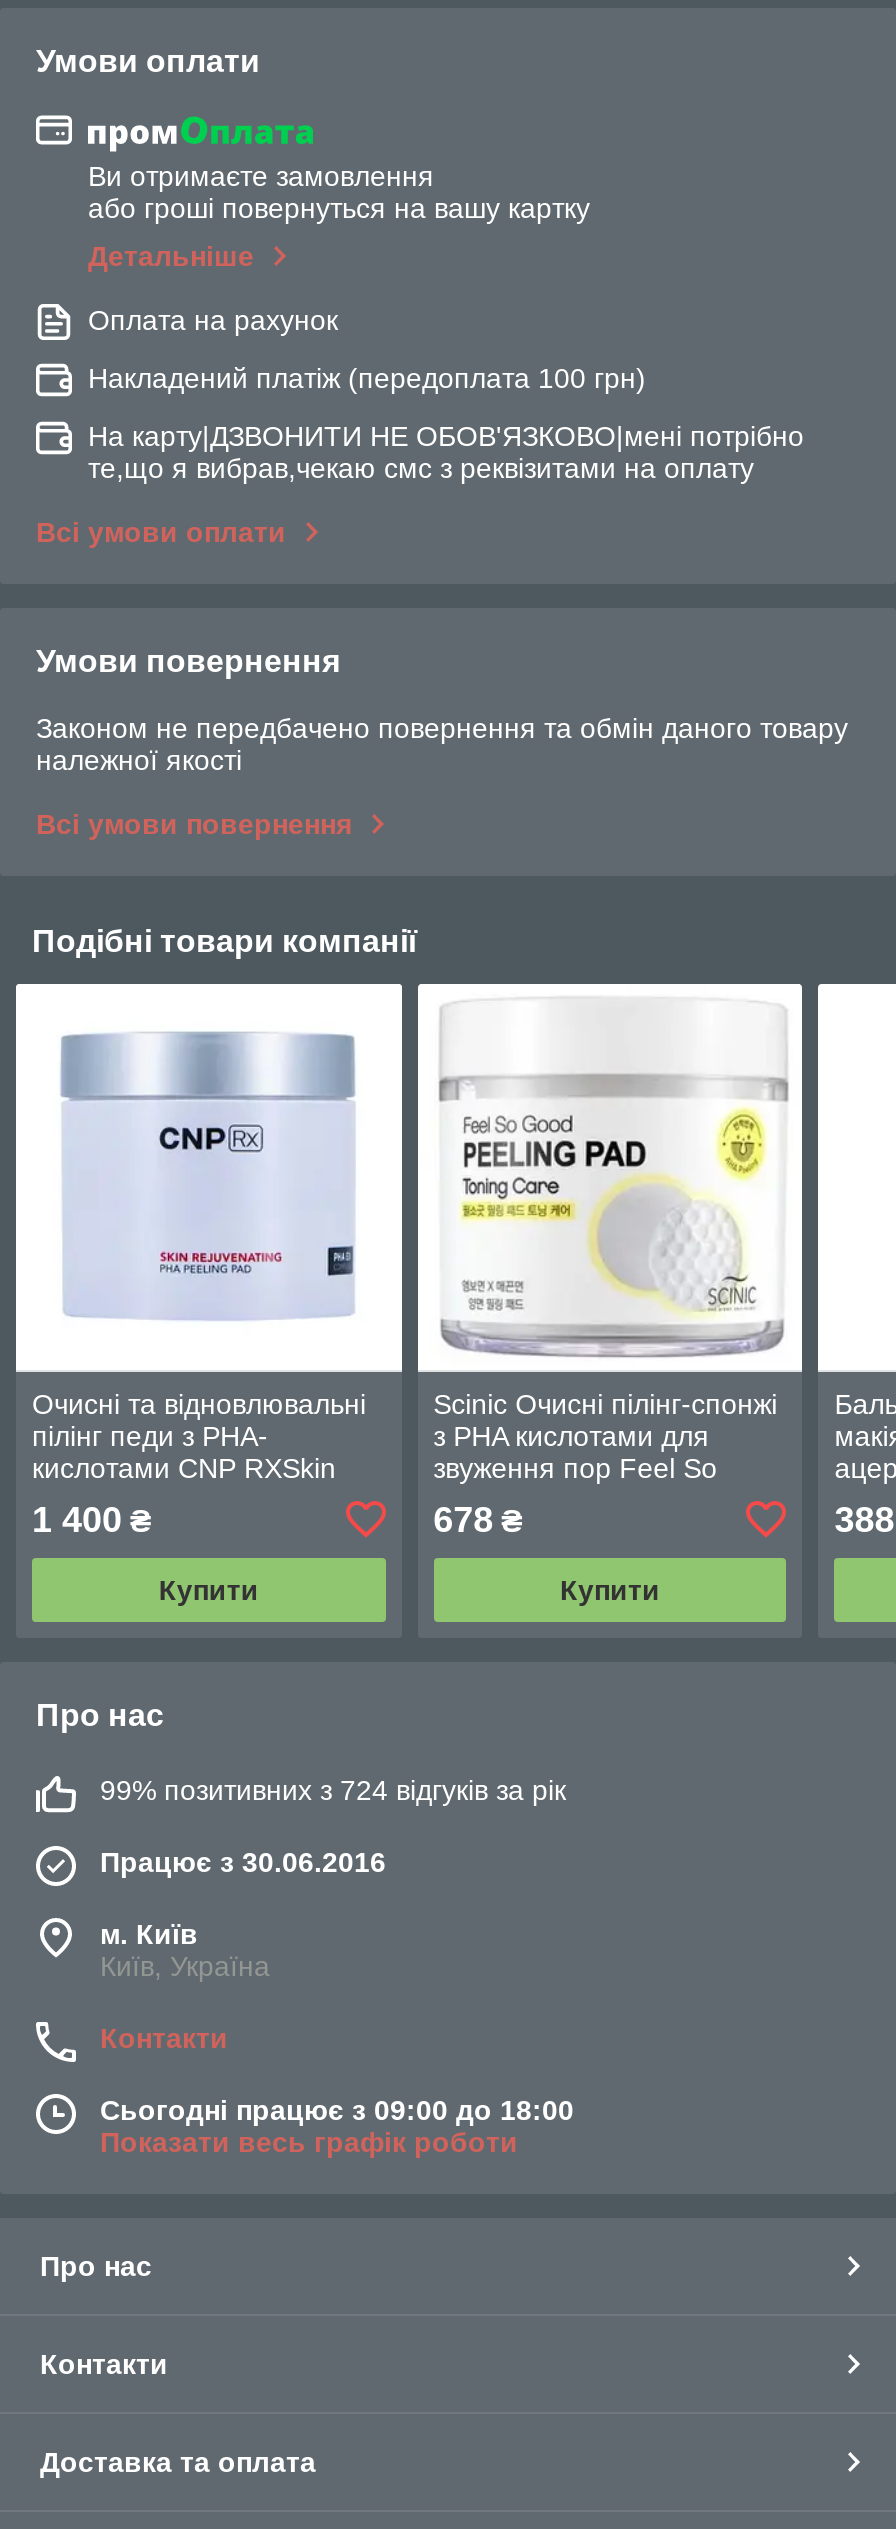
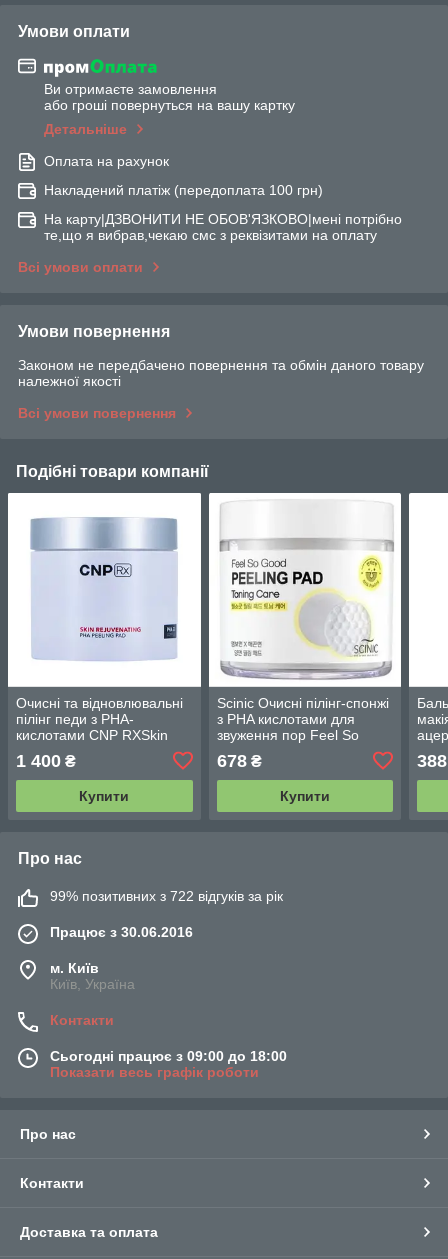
[100,1774,566,1806] 99% позитивних з 724 відгуків за рік -> [50,888,283,904] 99% позитивних з 722 відгуків за рік

